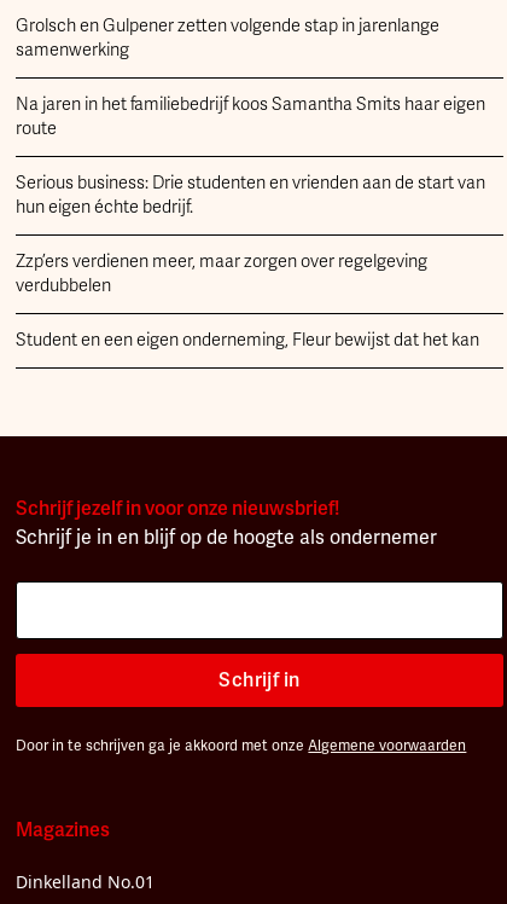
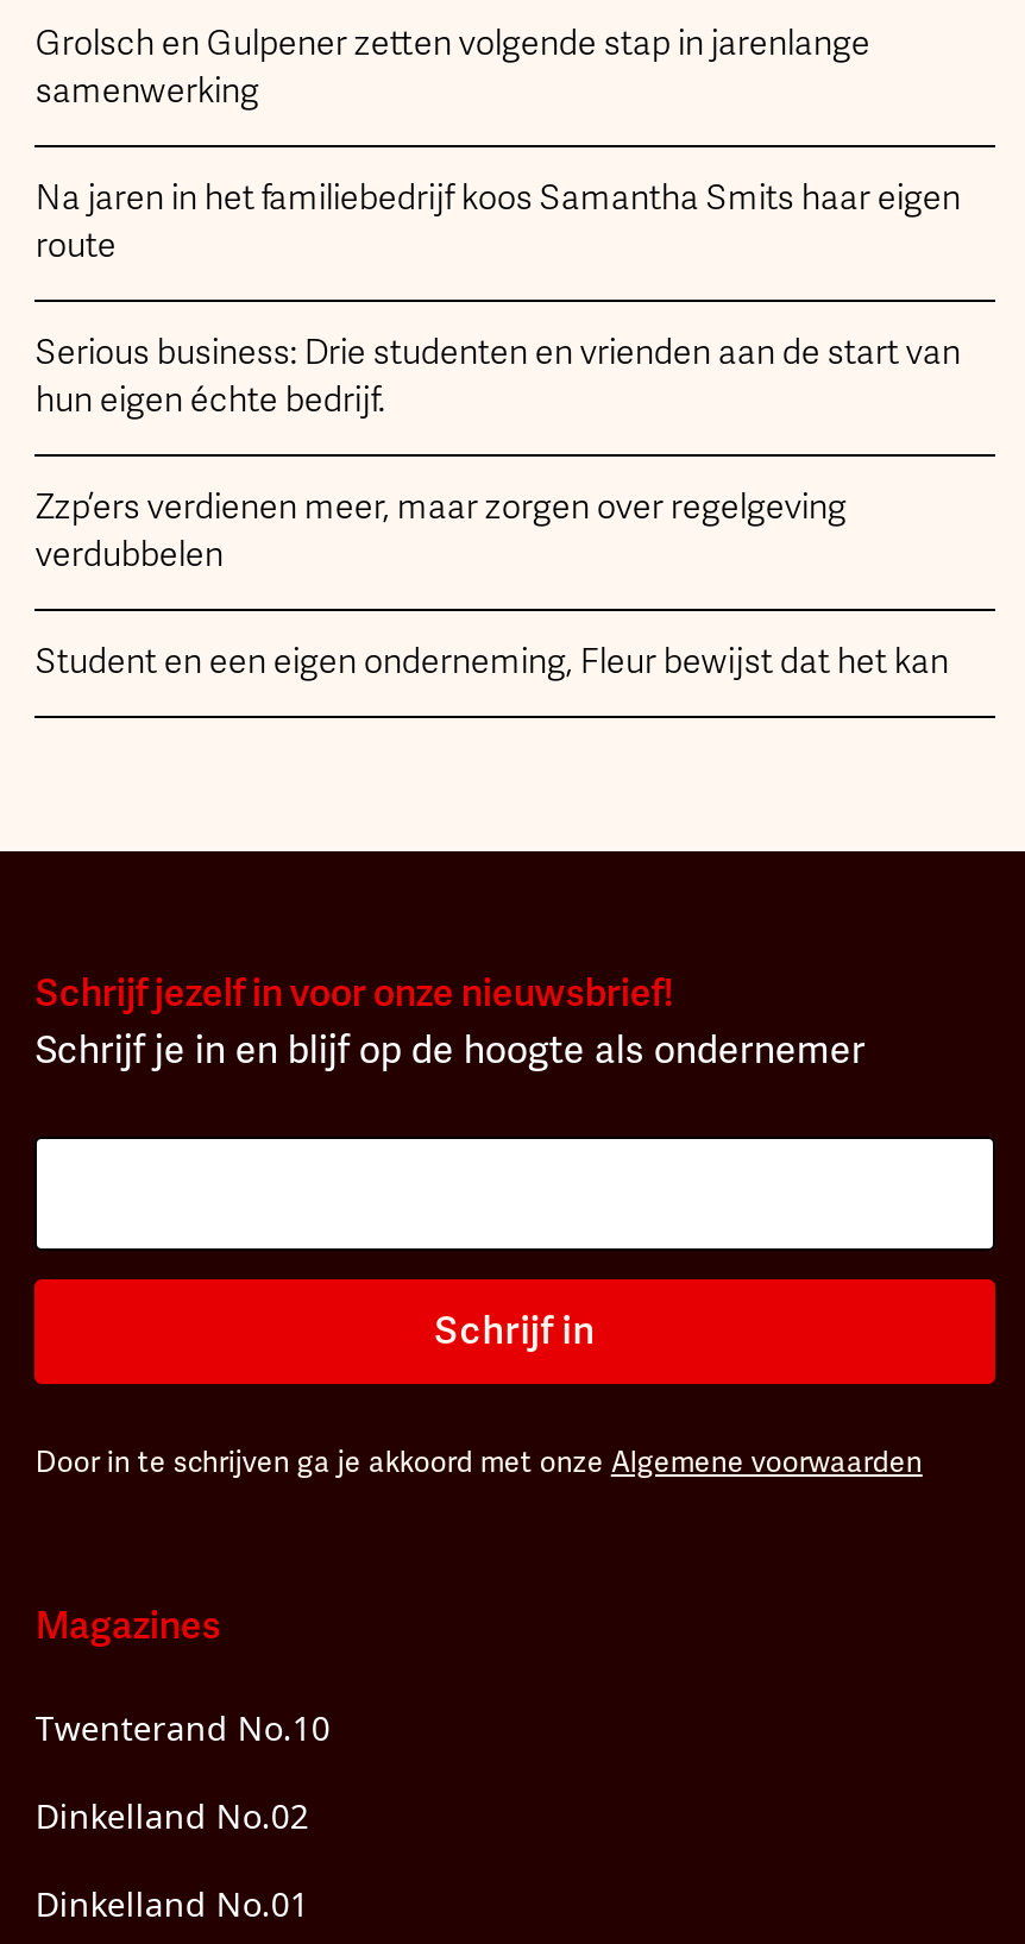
none -> [35,1705,330,1838] Twenterand No.10 | Dinkelland No.02

